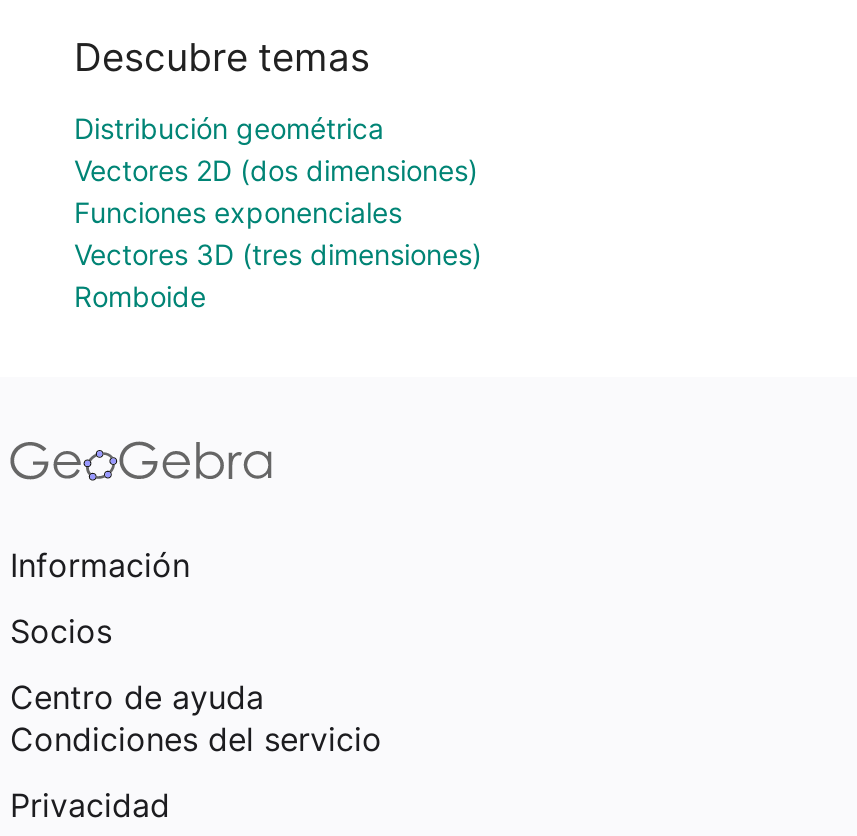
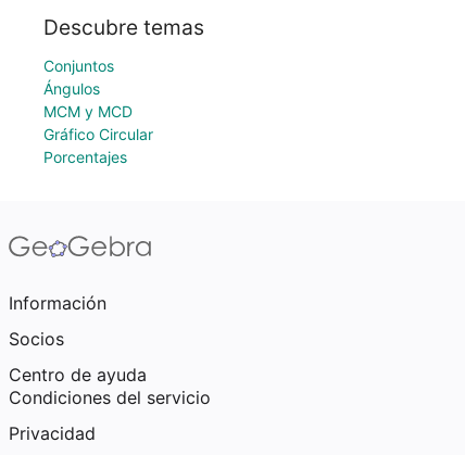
[74,111,482,313] Distribución geométrica | Vectores 2D (dos dimensiones) | Funciones exponenciales | Vectores 3D (tres dimensiones) | Romboide -> [43,56,153,166] Conjuntos | Ángulos | MCM y MCD | Gráfico Circular | Porcentajes

